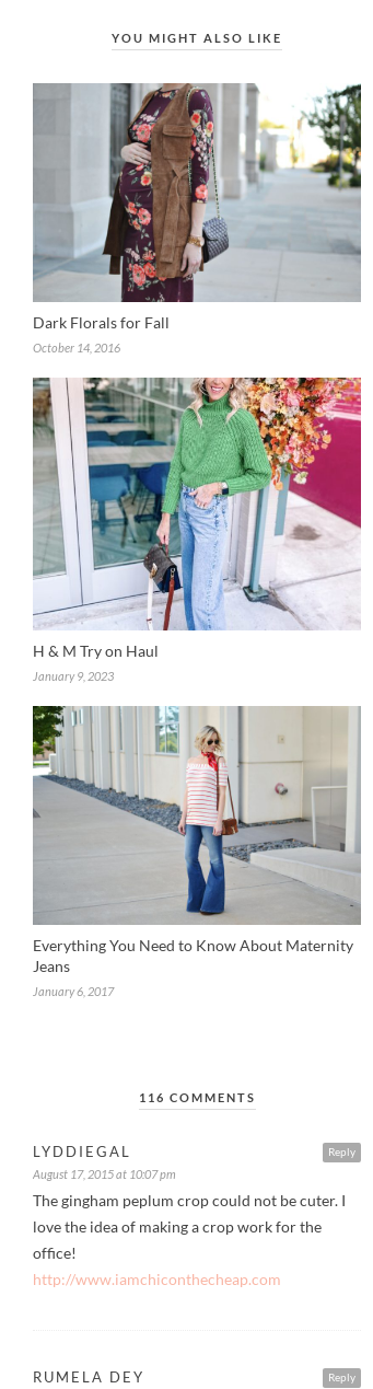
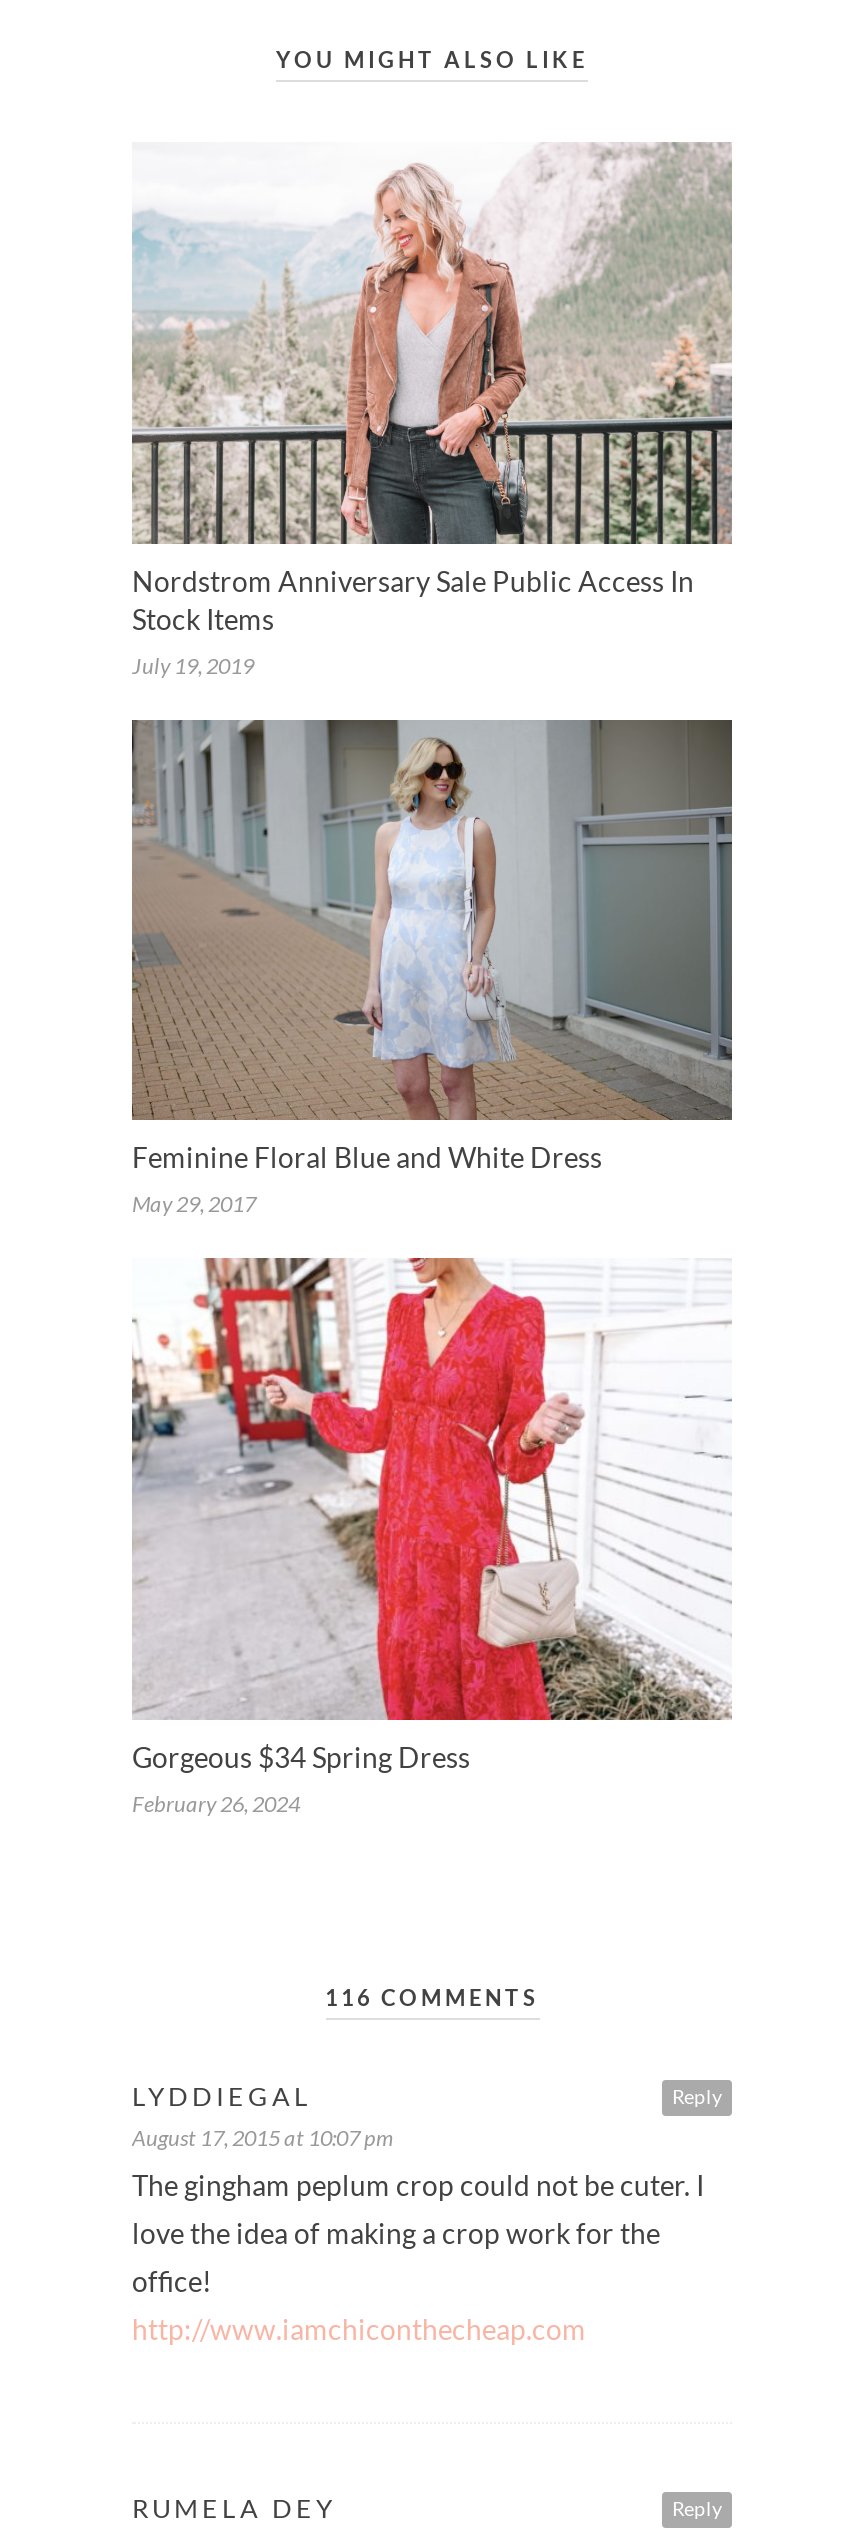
[32,82,362,332] [image] | Dark Florals for Fall -> [132,140,732,635] [image] | Nordstrom Anniversary Sale Public Access In | Stock Items
[33,341,120,355] October 14, 2016 -> [132,651,254,677] July 19, 2019
[32,377,362,660] [image] | H & M Try on Haul -> [130,682,734,1174] [image] | Feminine Floral Blue and White Dress
[33,669,114,683] January 9, 2023 -> [132,1190,256,1216] May 29, 2017
[32,694,362,975] [image] | Everything You Need to Know About Maternity | Jeans -> [130,1256,732,1774] [image] | Gorgeous $34 Spring Dress
[33,984,114,998] January 6, 2017 -> [132,1790,300,1816] February 26, 2024

